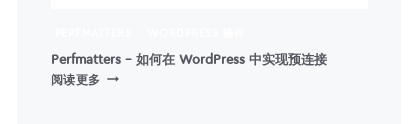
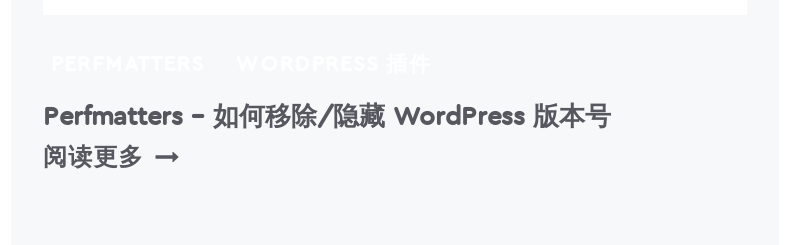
[50,54,326,66] Perfmatters – 如何在 WordPress 中实现预连接 -> [43,105,611,129] Perfmatters – 如何移除/隐藏 WordPress 版本号

